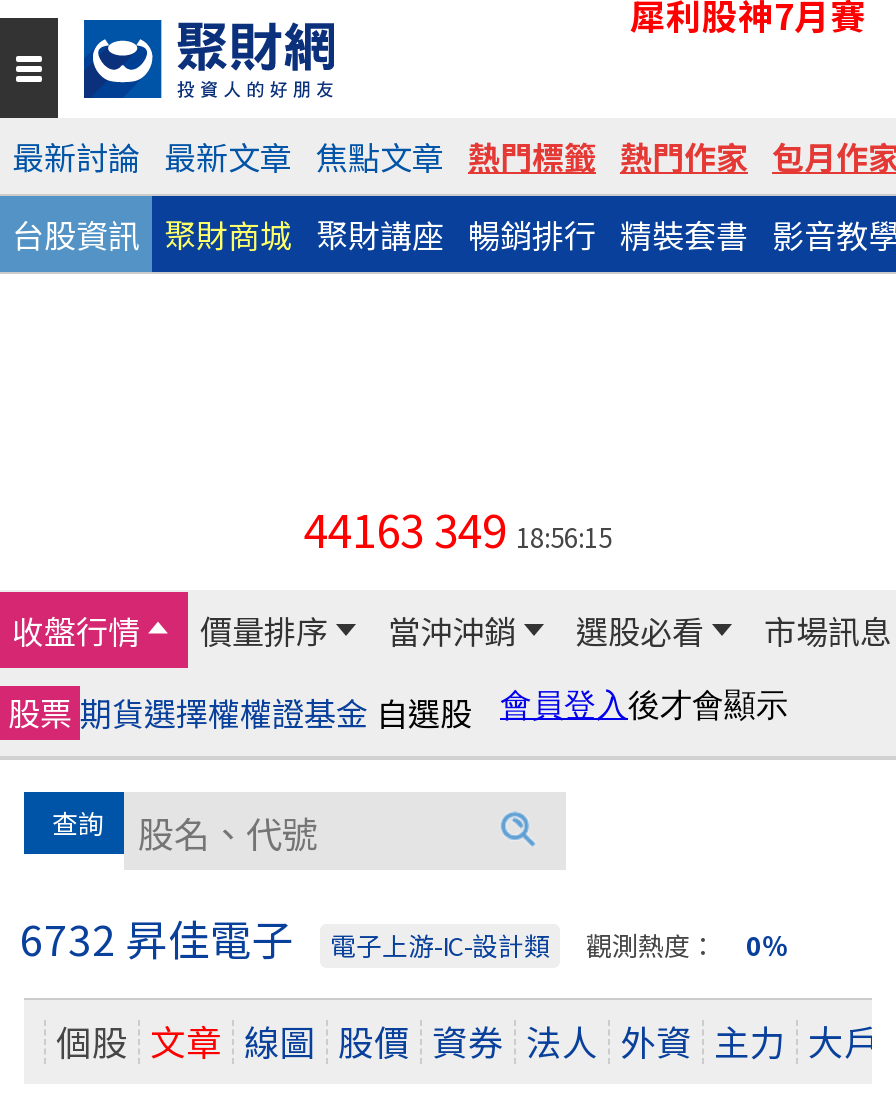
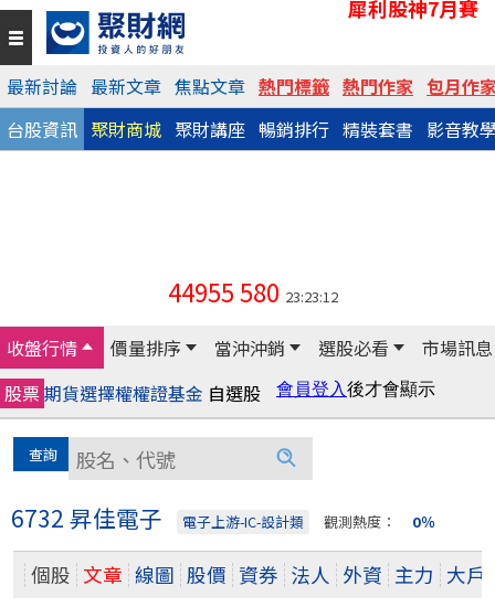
[304,495,612,559] 44163 349 18:56:15 -> [168,273,338,308] 44955 580 23:23:12

